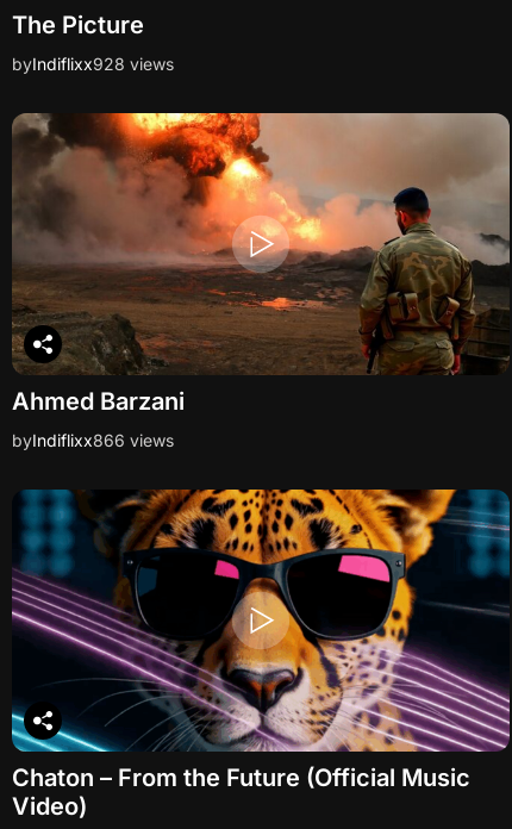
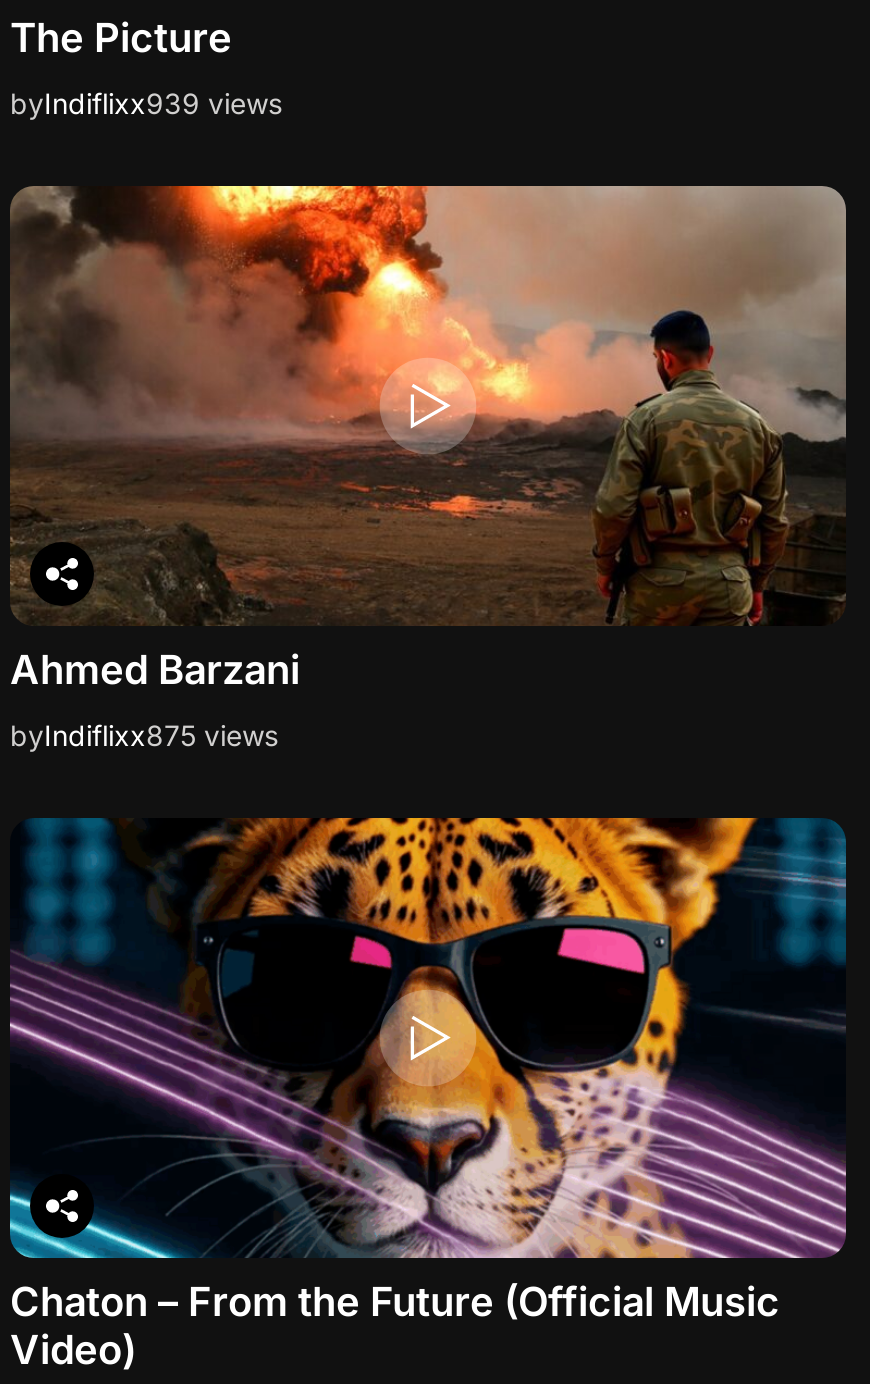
[12,54,174,74] byIndiflixx928 views -> [10,86,282,120] byIndiflixx939 views
[12,431,174,451] byIndiflixx866 views -> [10,718,278,752] byIndiflixx875 views

